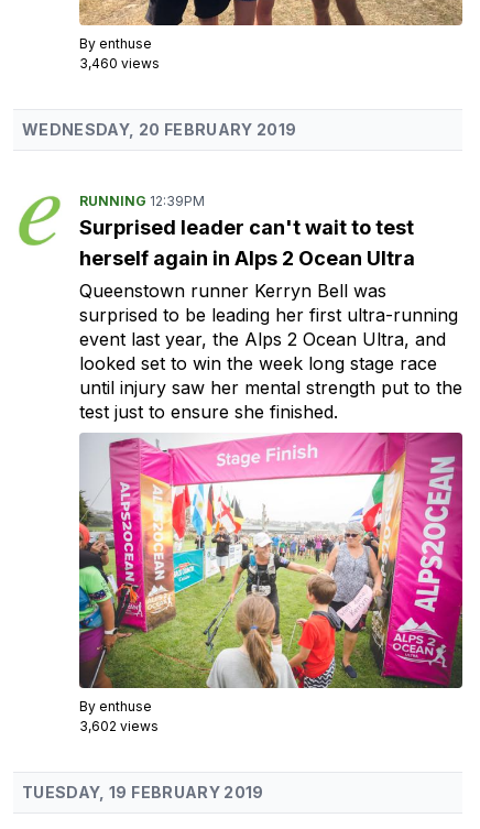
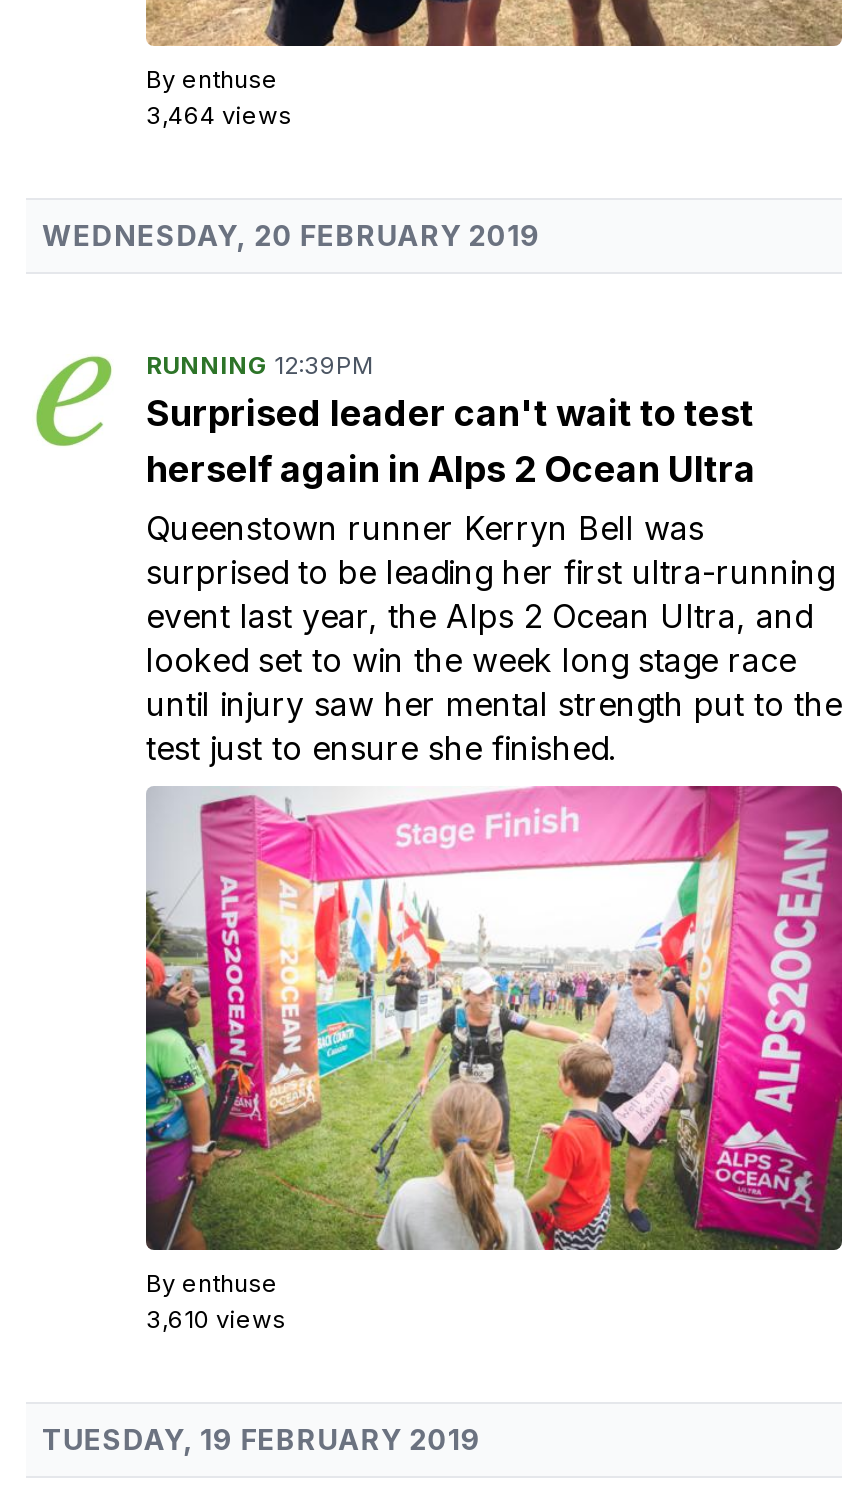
[79,55,160,71] 3,460 views -> [146,100,292,130] 3,464 views
[79,718,159,734] 3,602 views -> [146,1304,286,1334] 3,610 views

